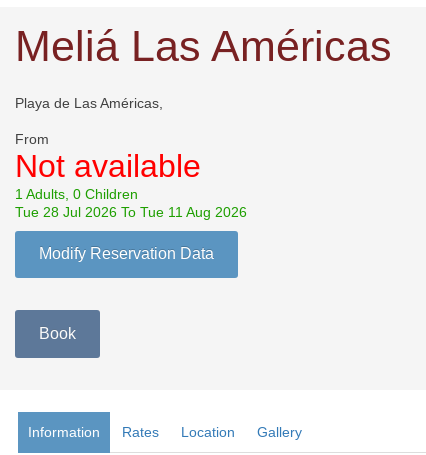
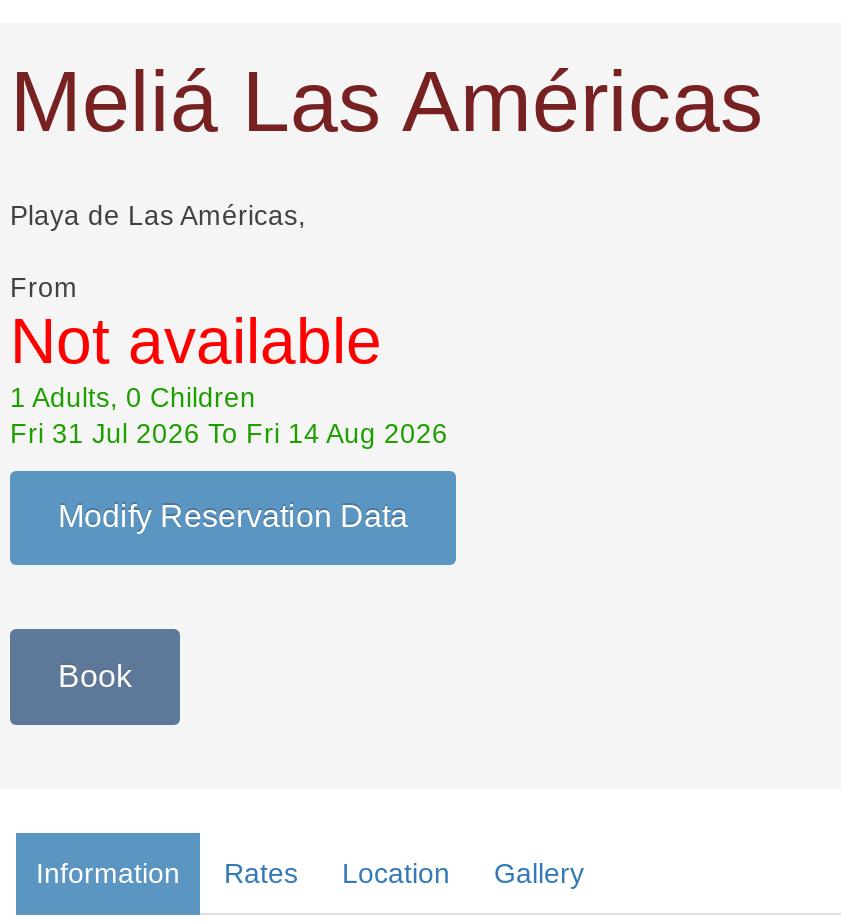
[15,204,247,219] Tue 28 Jul 2026 To Tue 11 Aug 2026 -> [10,418,448,448] Fri 31 Jul 2026 To Fri 14 Aug 2026

